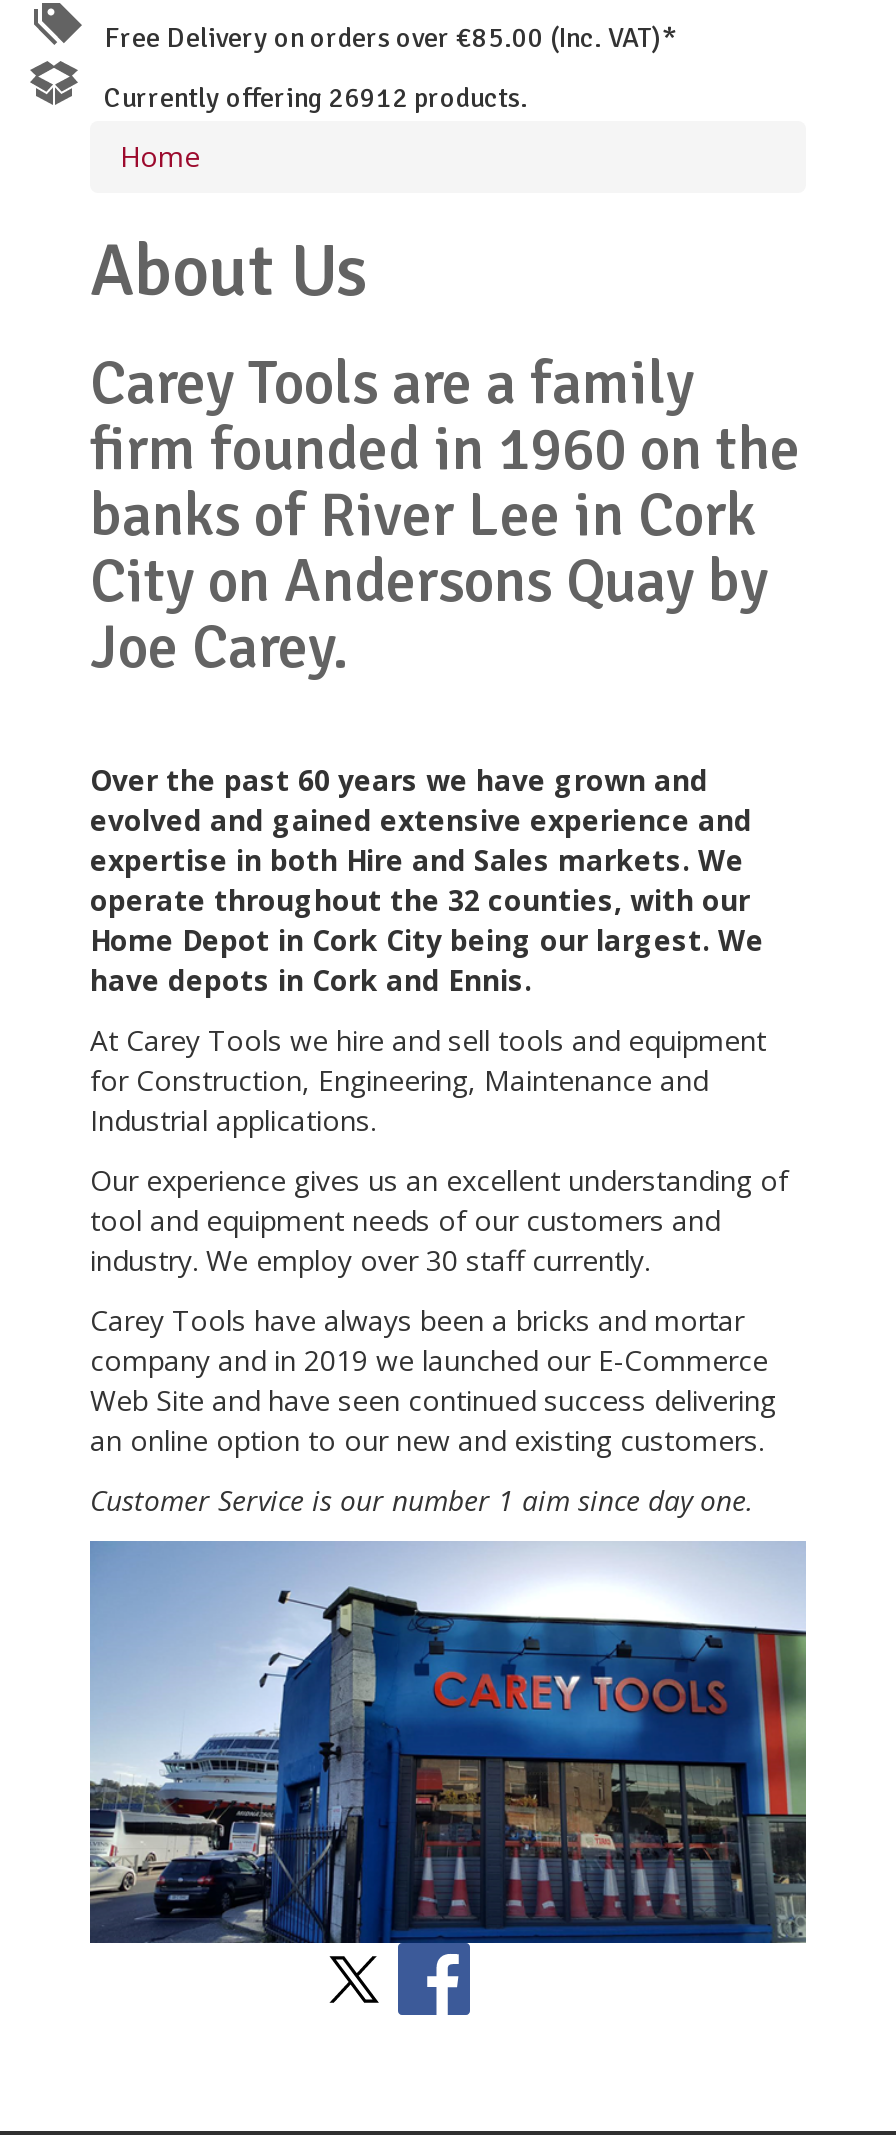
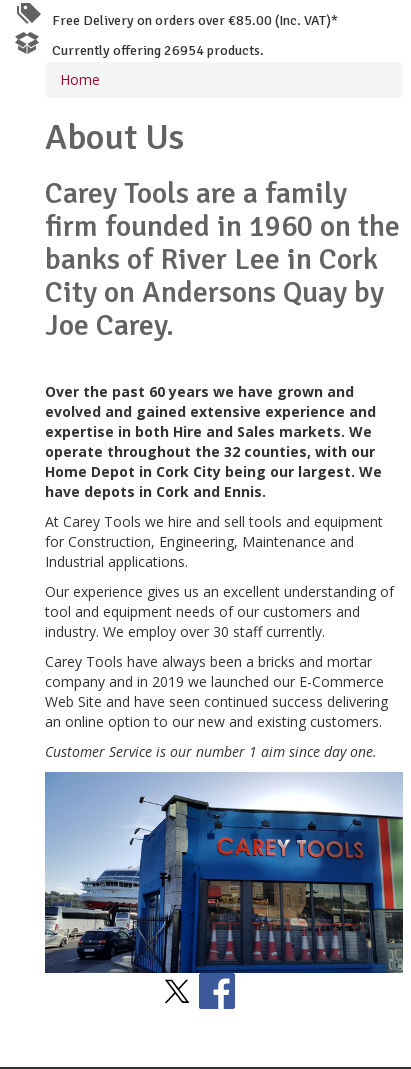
[86,81,528,115] Currently offering 26912 products. -> [43,42,264,59] Currently offering 26954 products.

